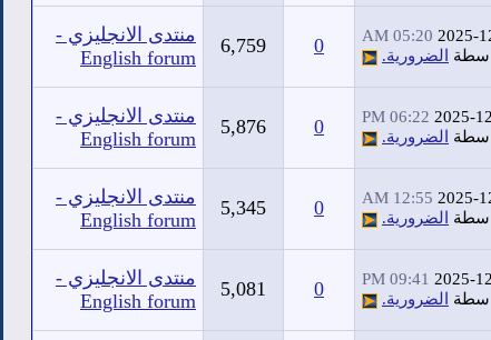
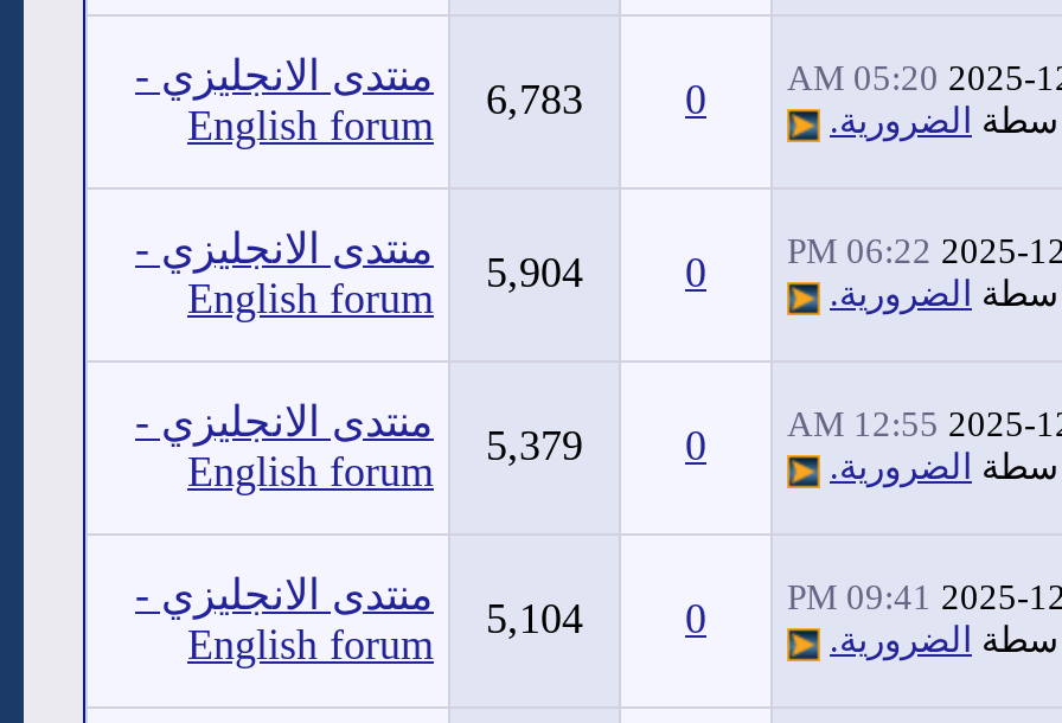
[56,23,266,57] 6,759 منتدى الانجليزي - -> [135,52,583,123] 6,783 منتدى الانجليزي -
[56,104,266,138] 5,876 منتدى الانجليزي - -> [135,225,583,296] 5,904 منتدى الانجليزي -
[56,186,266,219] 5,345 منتدى الانجليزي - -> [135,398,583,469] 5,379 منتدى الانجليزي -
[56,267,266,300] 5,081 منتدى الانجليزي - -> [135,571,583,642] 5,104 منتدى الانجليزي -

